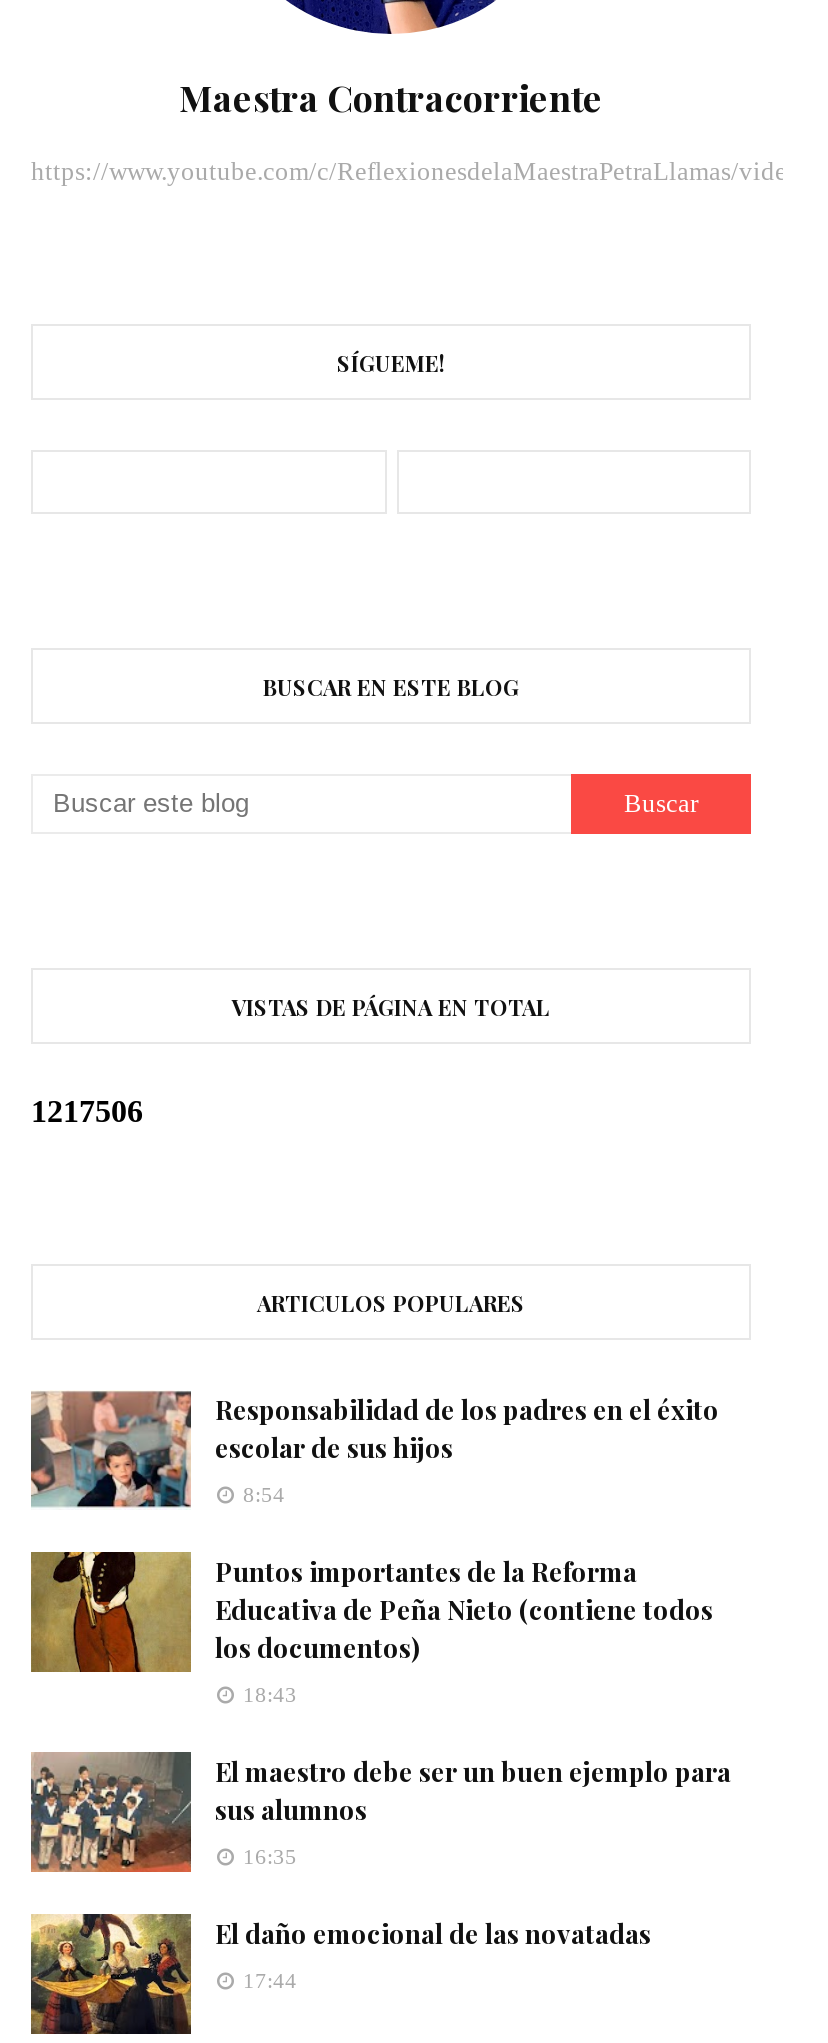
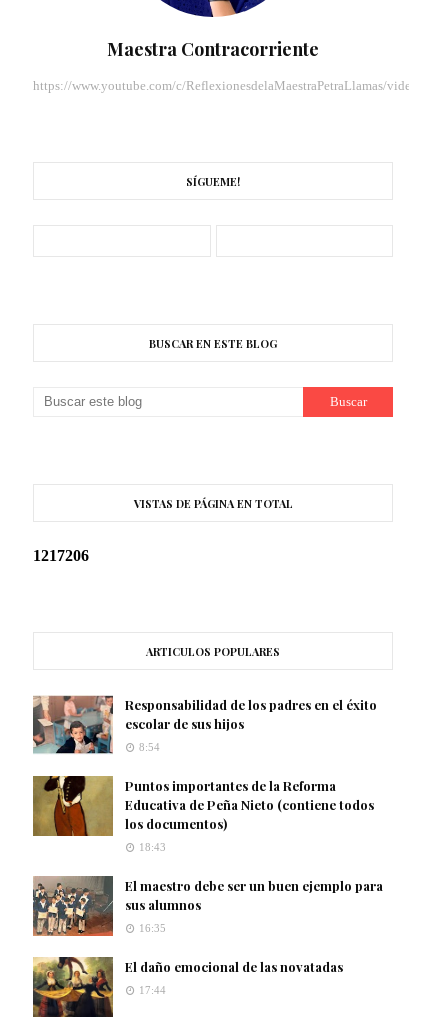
[31,1094,143,1128] 1217506 -> [33,547,89,564] 1217206

